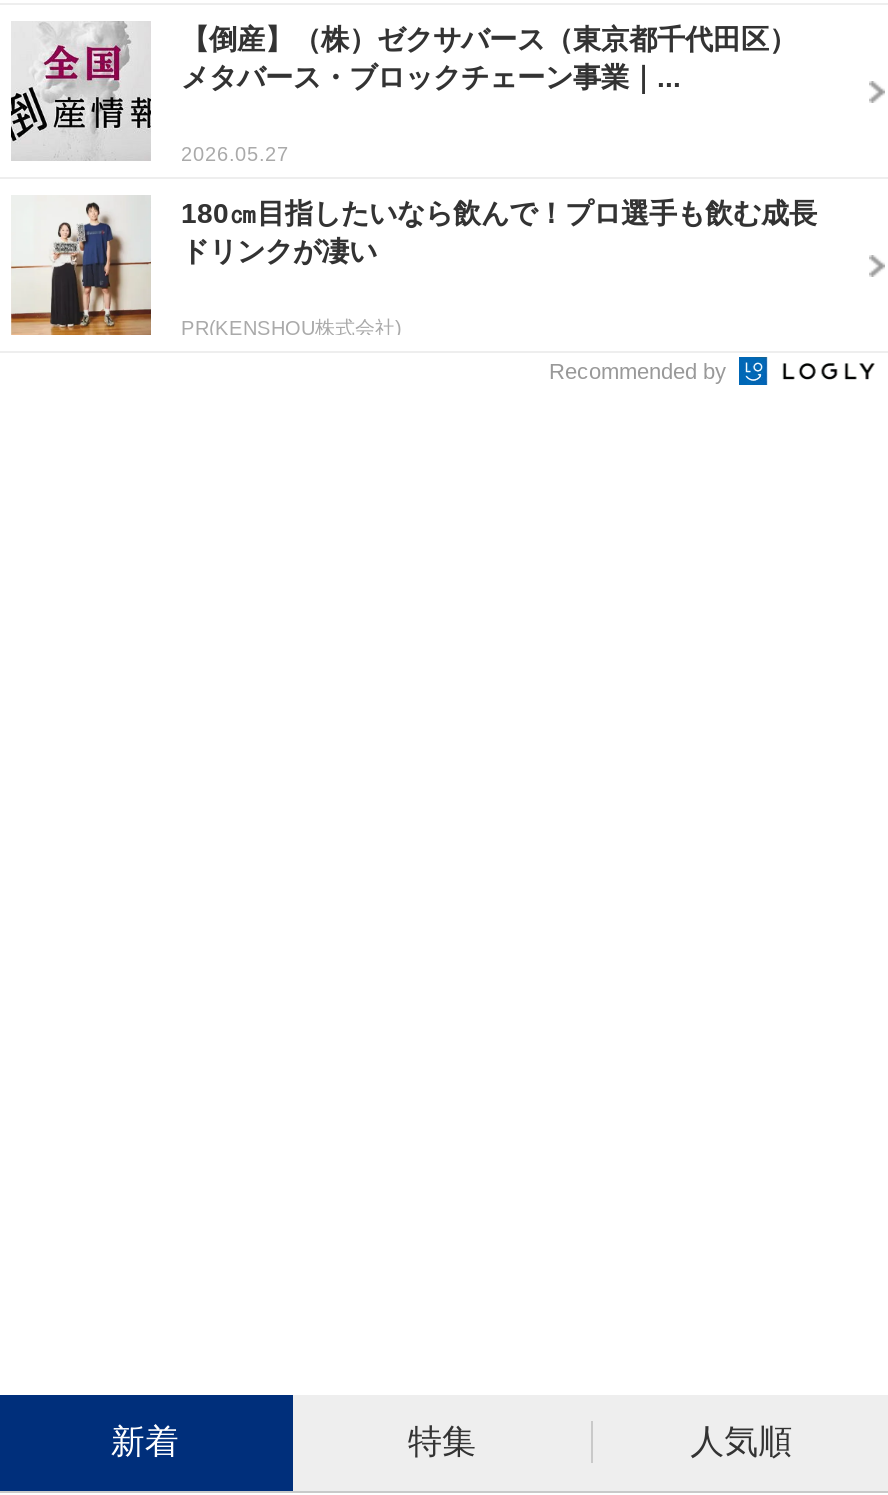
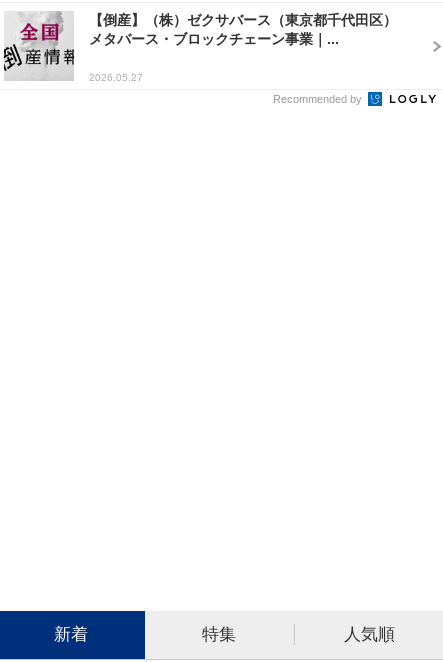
[11,197,817,339] [image] | 180㎝目指したいなら飲んで！プロ選手も飲む成長 | ドリンクが凄い | PR(KENSHOU株式会社) -> none

